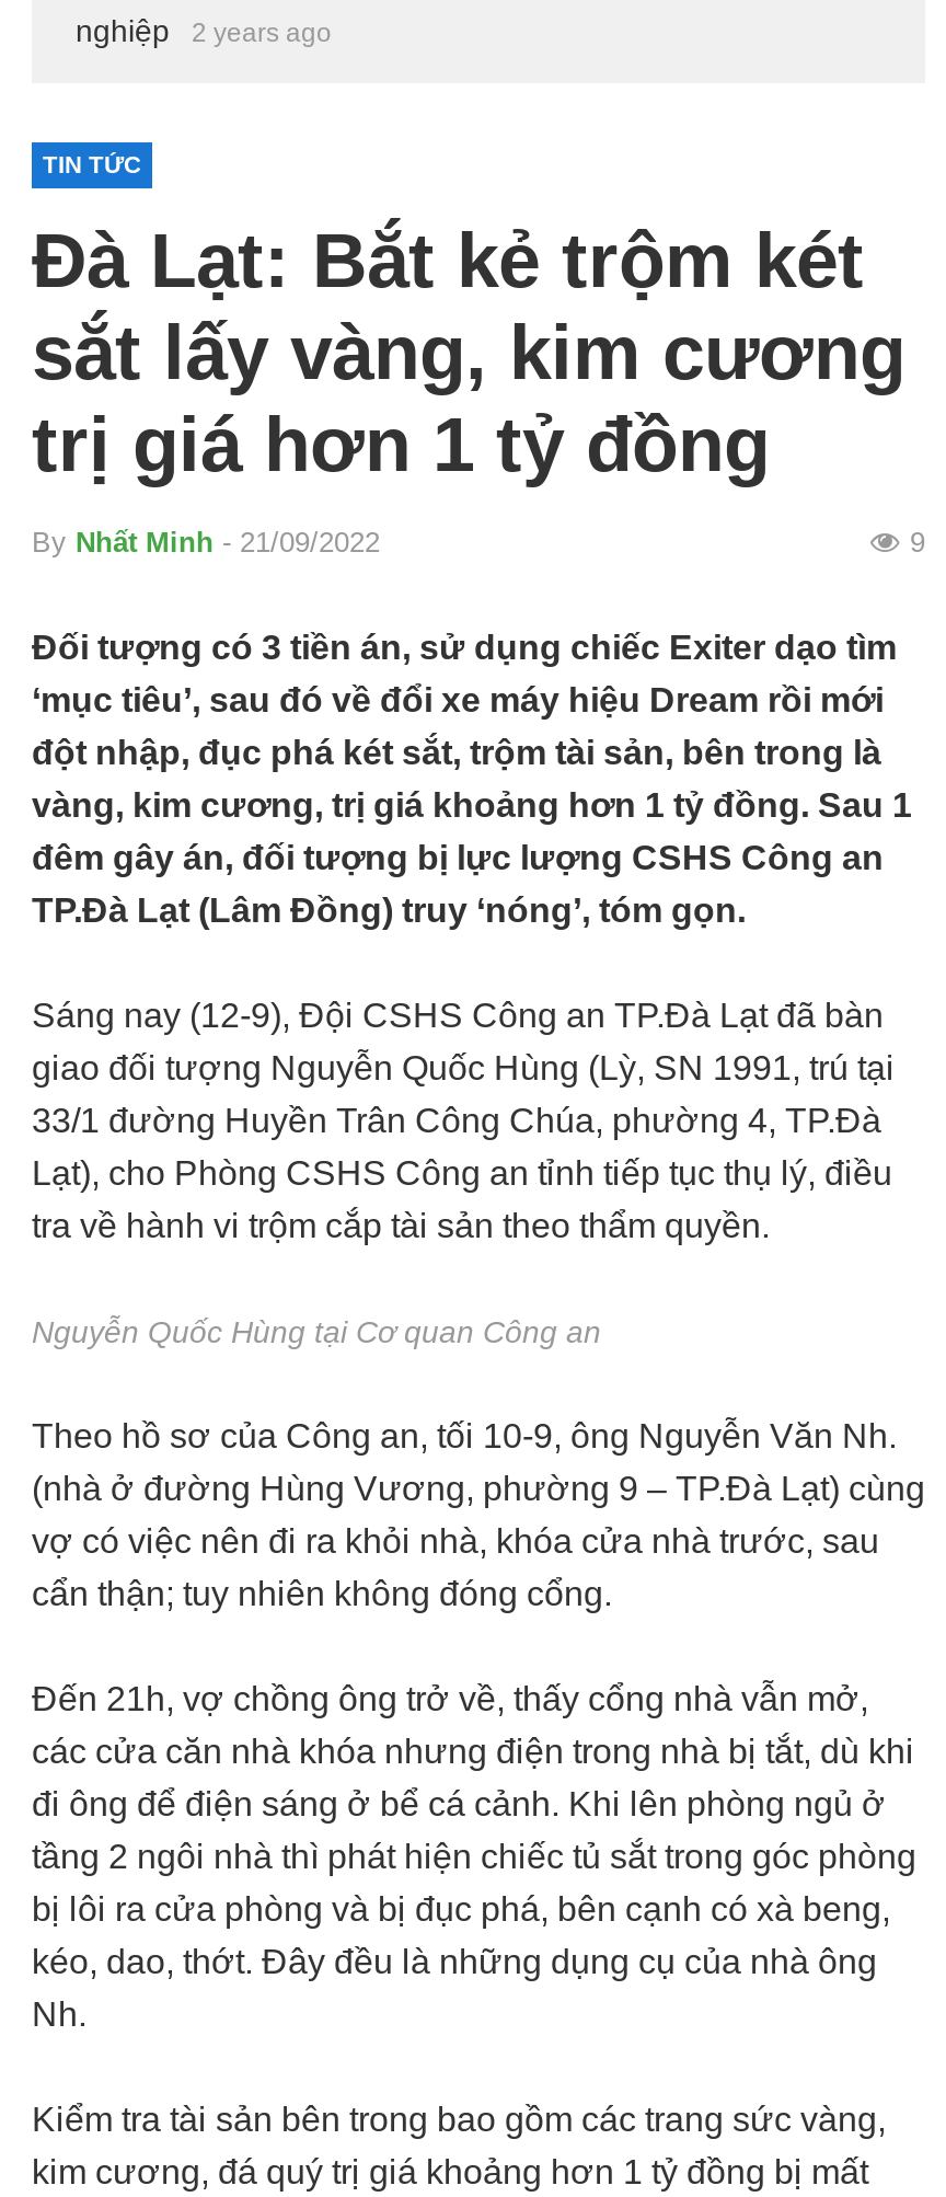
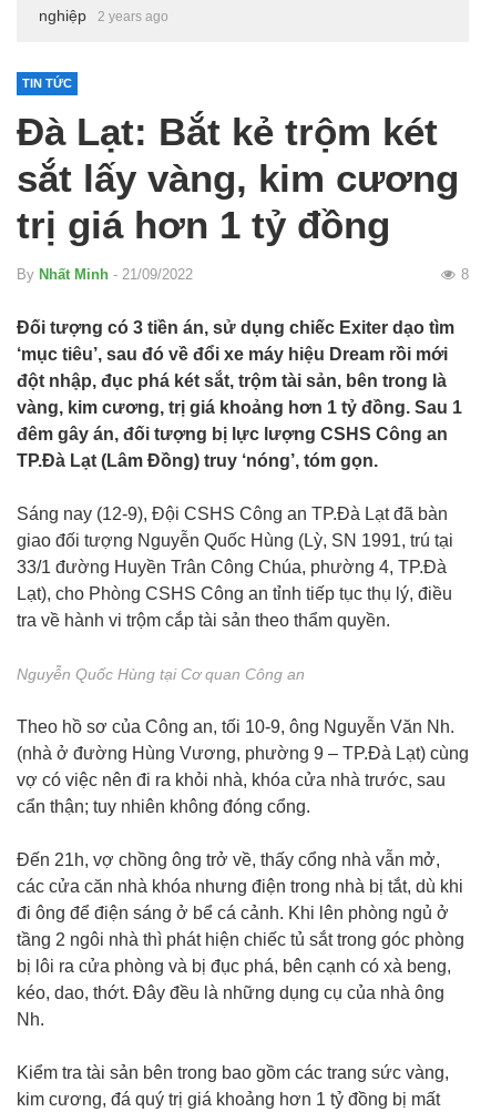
[910,525,925,558] 9 -> [461,266,469,282] 8

